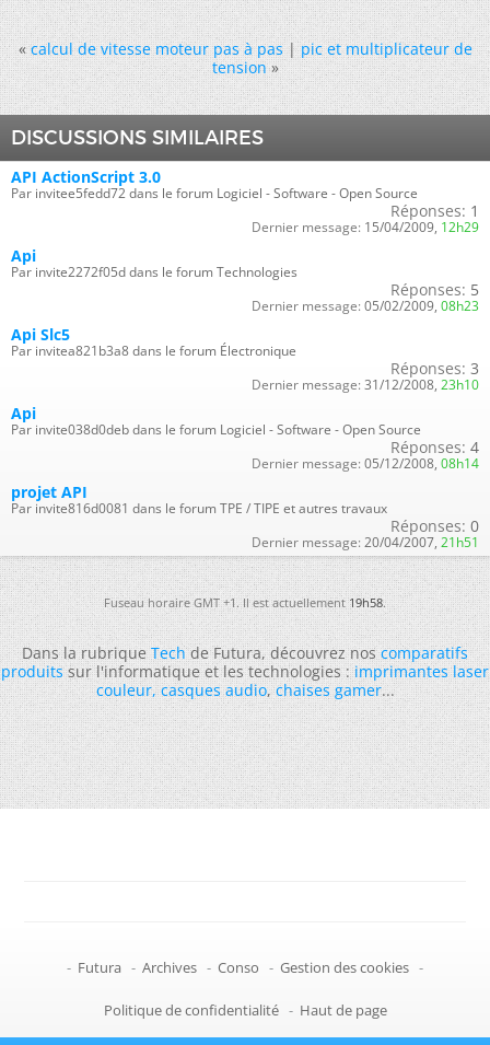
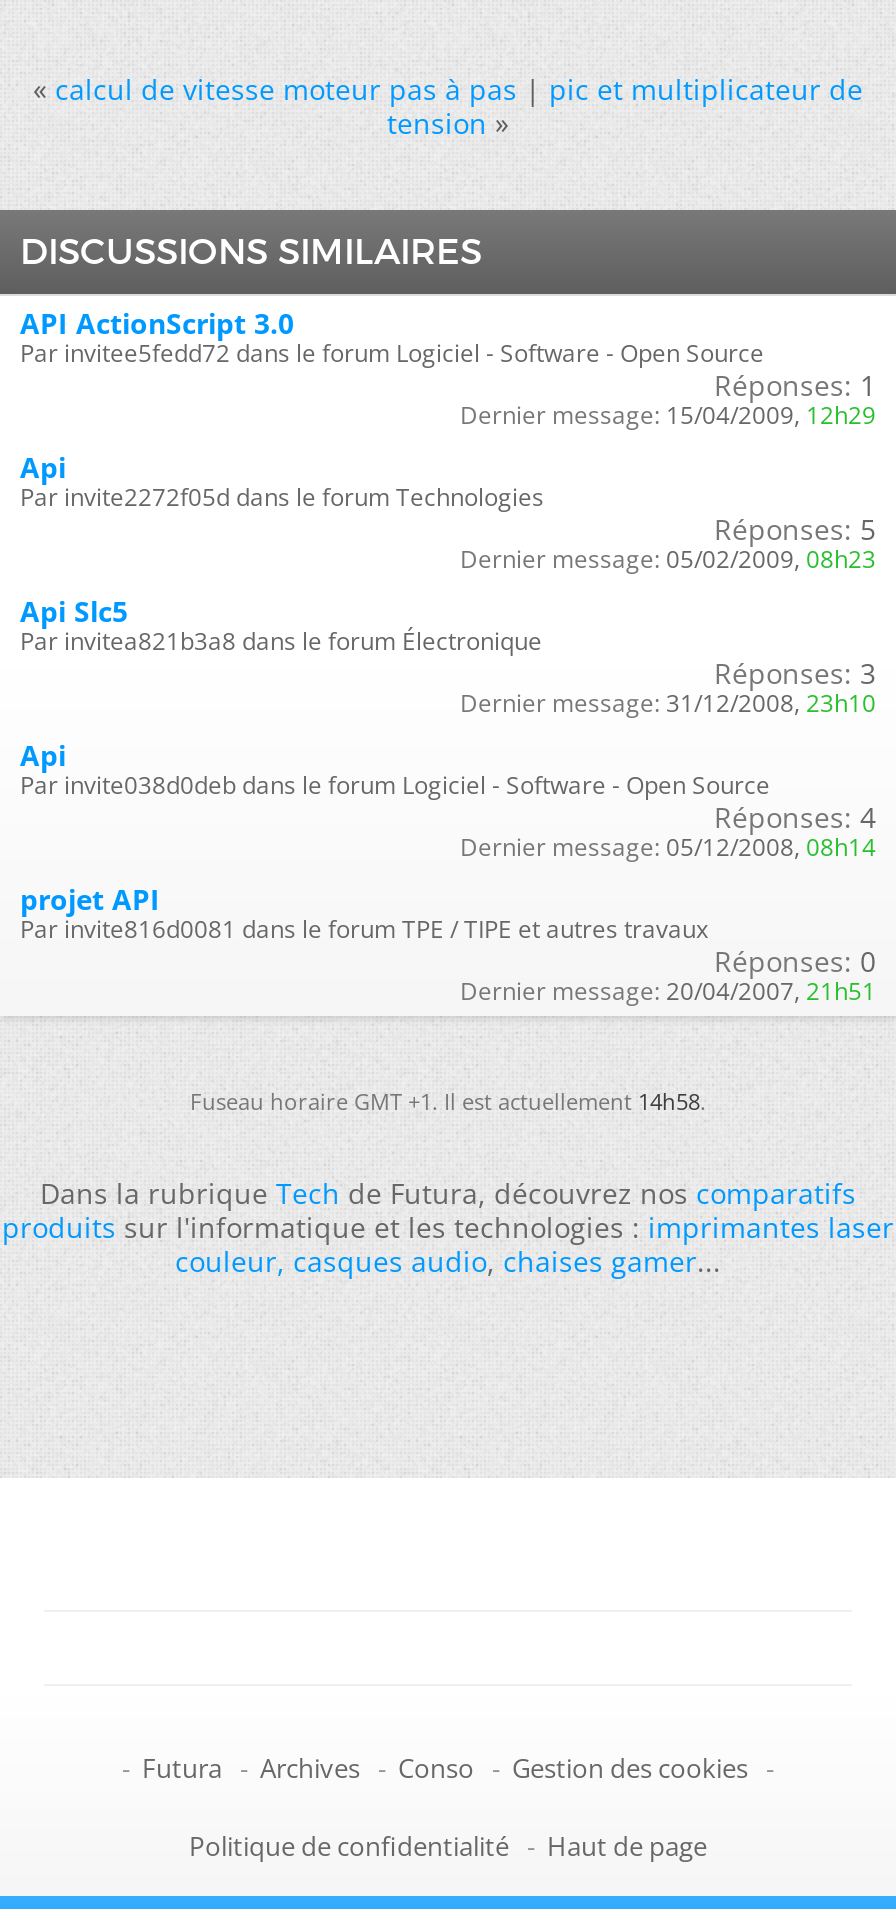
[104,594,386,610] Fuseau horaire GMT +1. Il est actuellement 19h58. -> [190,1086,706,1116] Fuseau horaire GMT +1. Il est actuellement 14h58.

